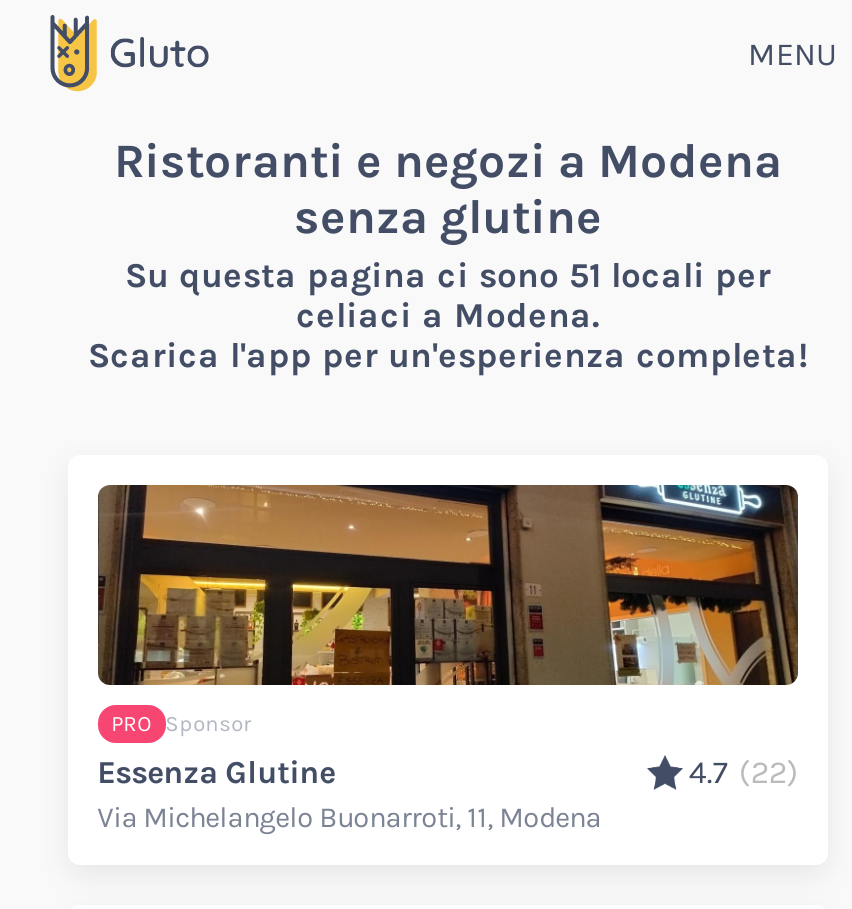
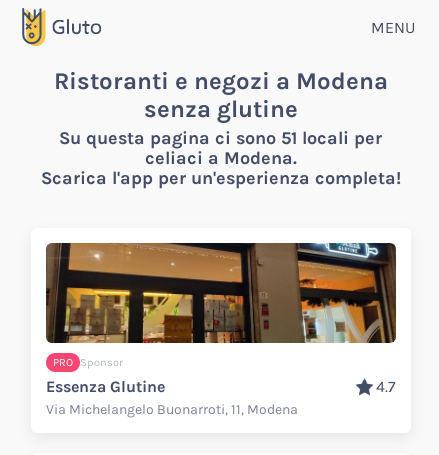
[689,753,799,791] 4.7 (22) -> [376,377,396,396] 4.7

